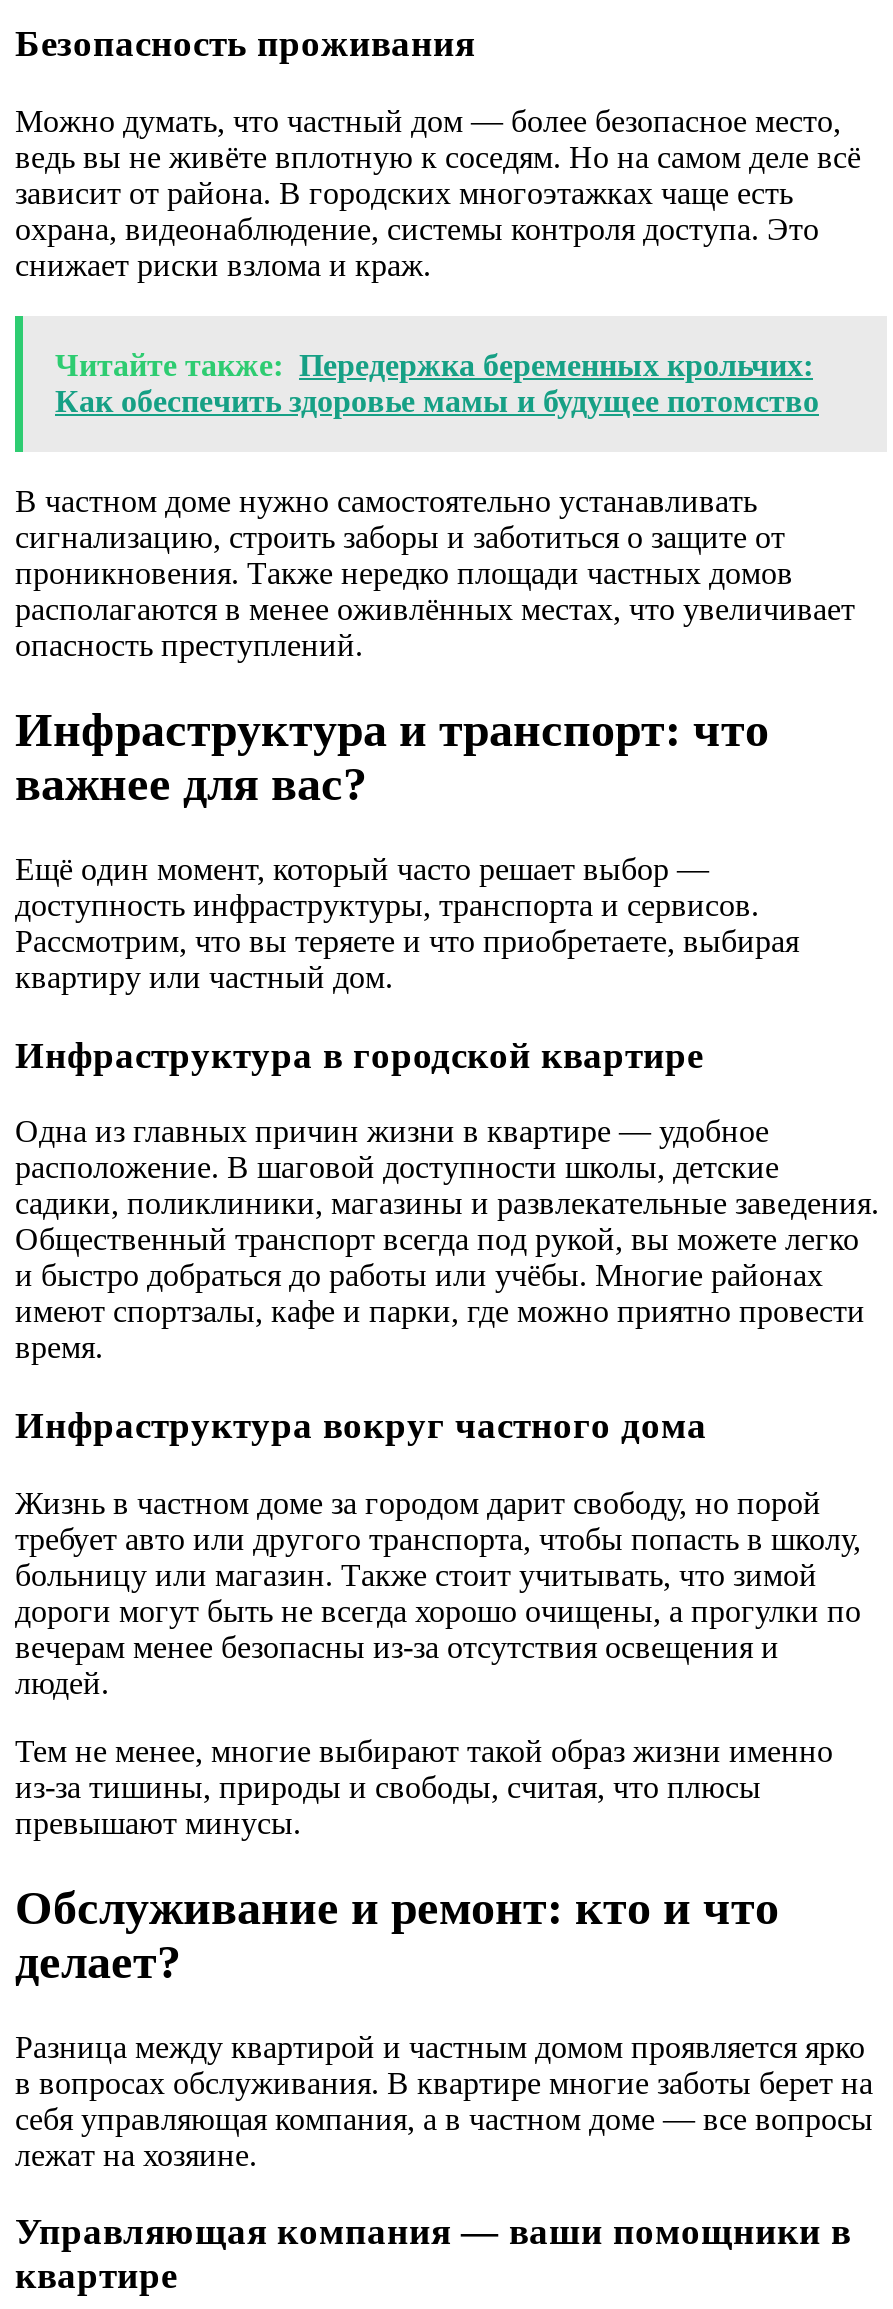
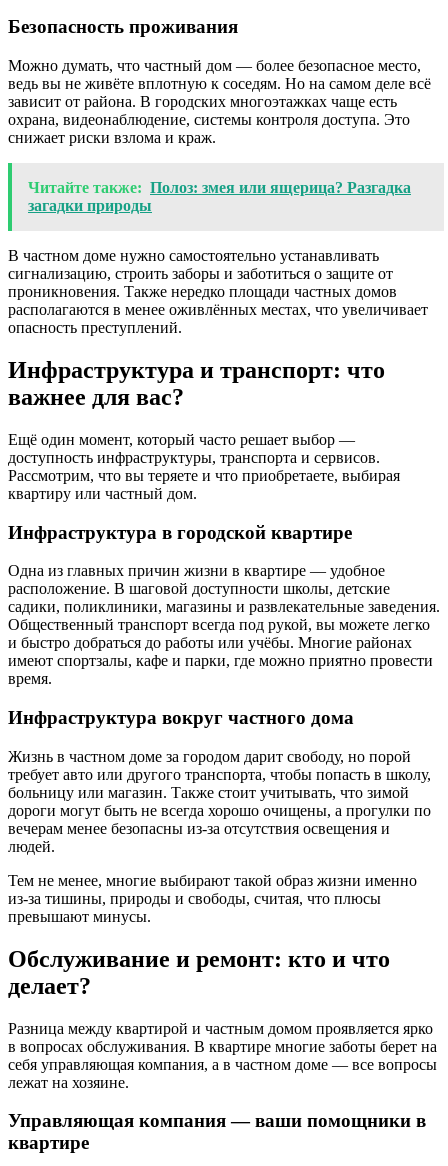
[55,348,819,418] Читайте также: Передержка беременных крольчих: | Как обеспечить здоровье мамы и будущее потомство -> [28,179,411,214] Читайте также: Полоз: змея или ящерица? Разгадка | загадки природы

